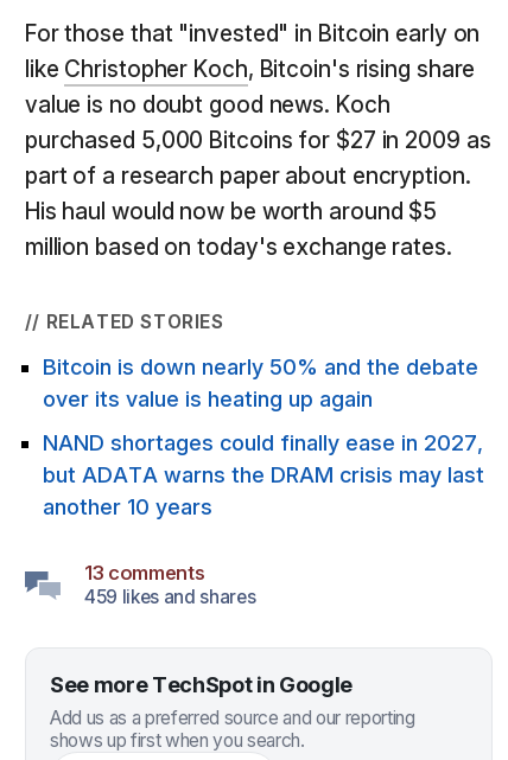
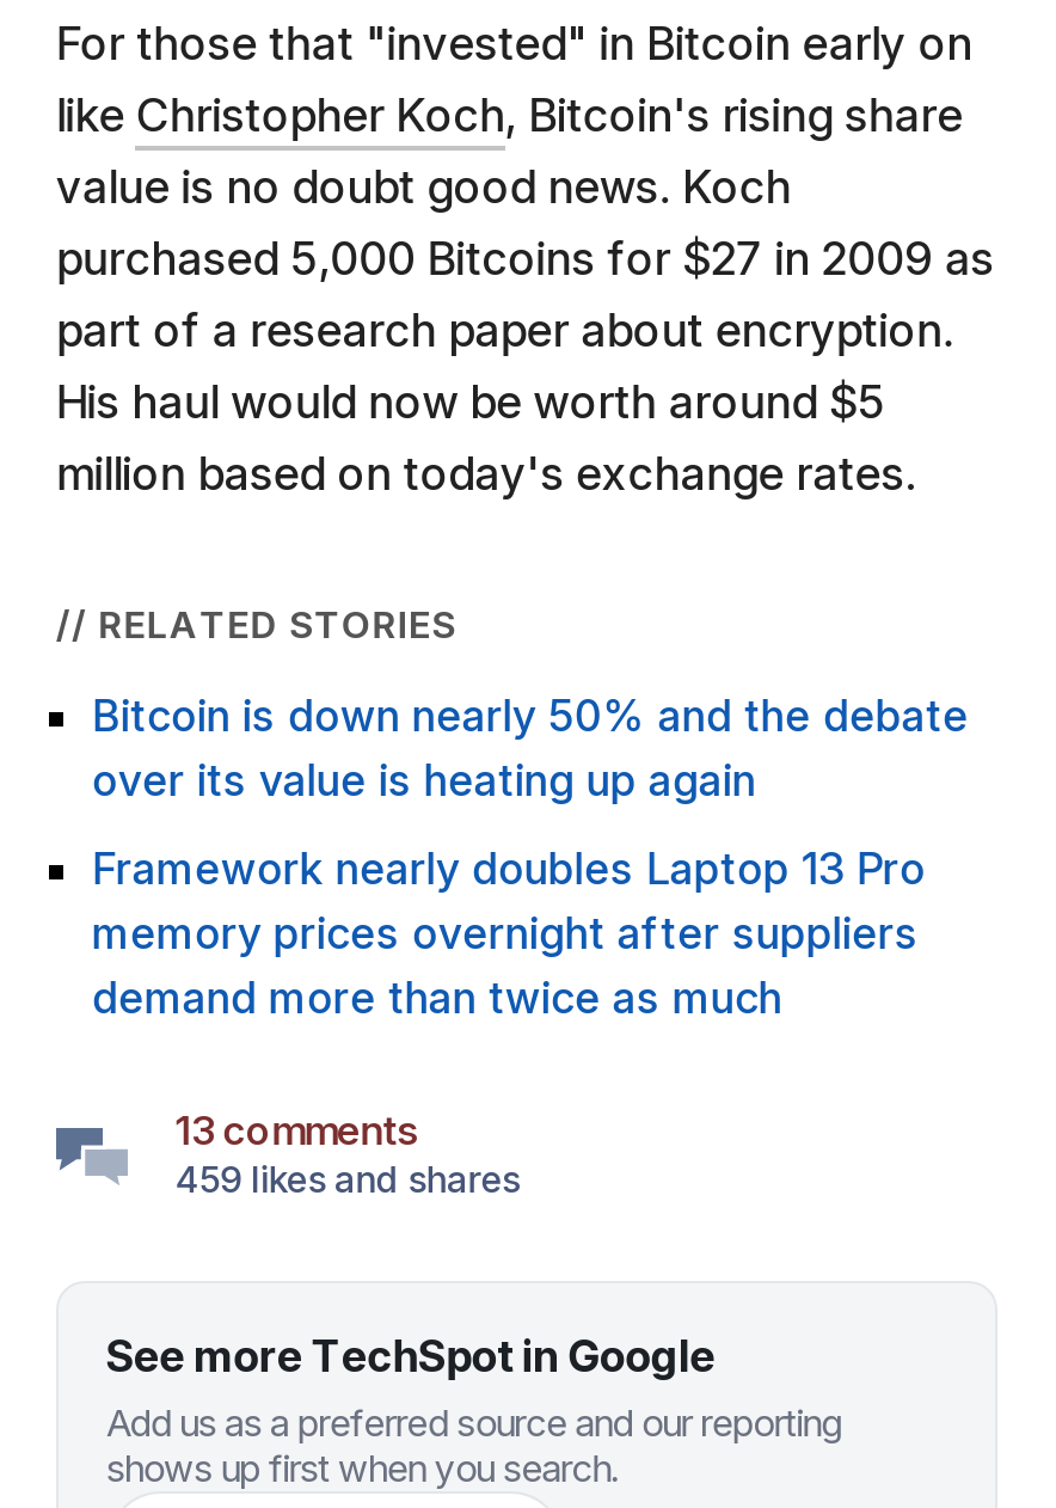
[43,430,484,519] NAND shortages could finally ease in 2027, | but ADATA warns the DRAM crisis may last | another 10 years -> [92,843,926,1022] Framework nearly doubles Laptop 13 Pro | memory prices overnight after suppliers | demand more than twice as much

